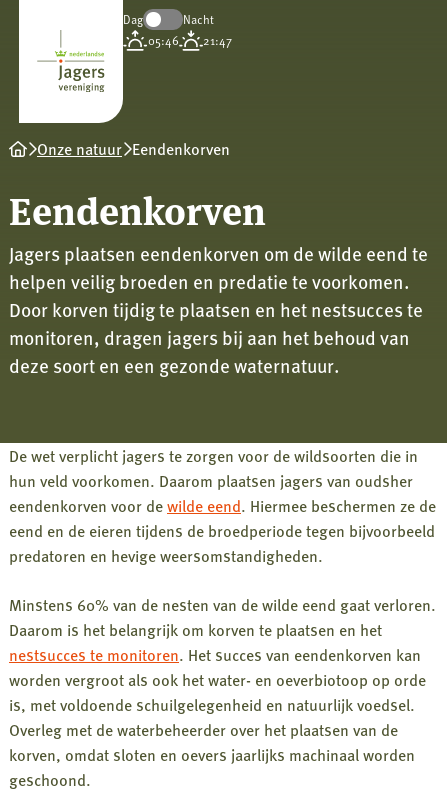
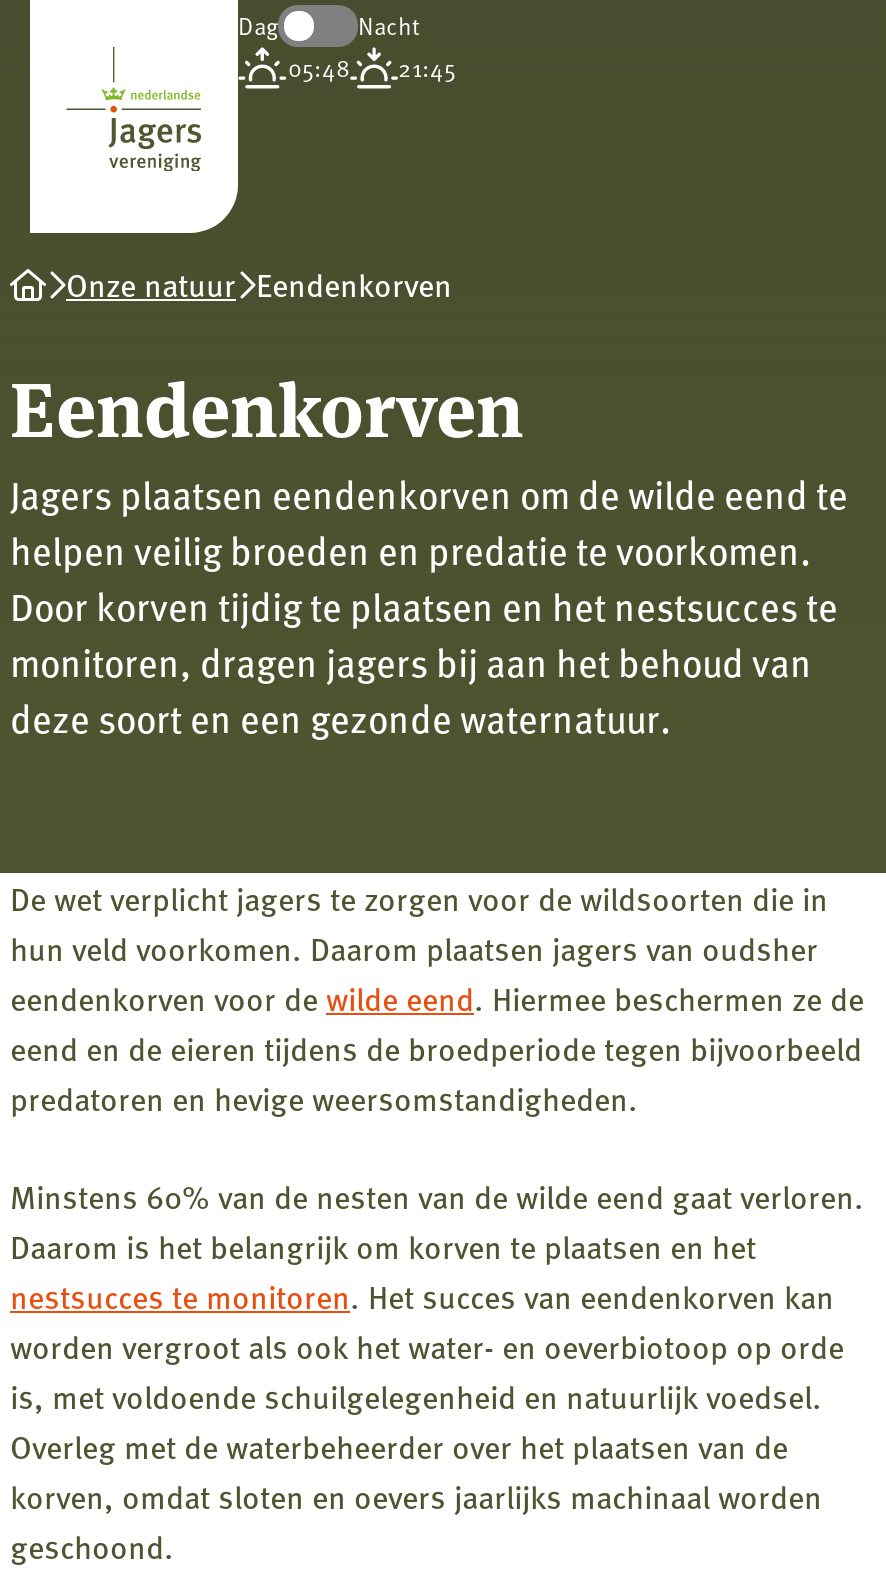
[148,31,179,49] 05:46 -> [288,51,350,83] 05:48
[203,31,232,49] 21:47 -> [398,51,456,83] 21:45

